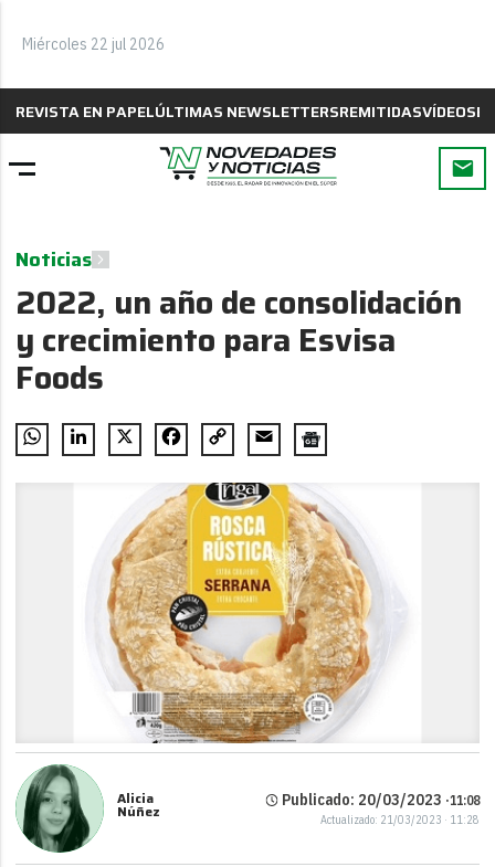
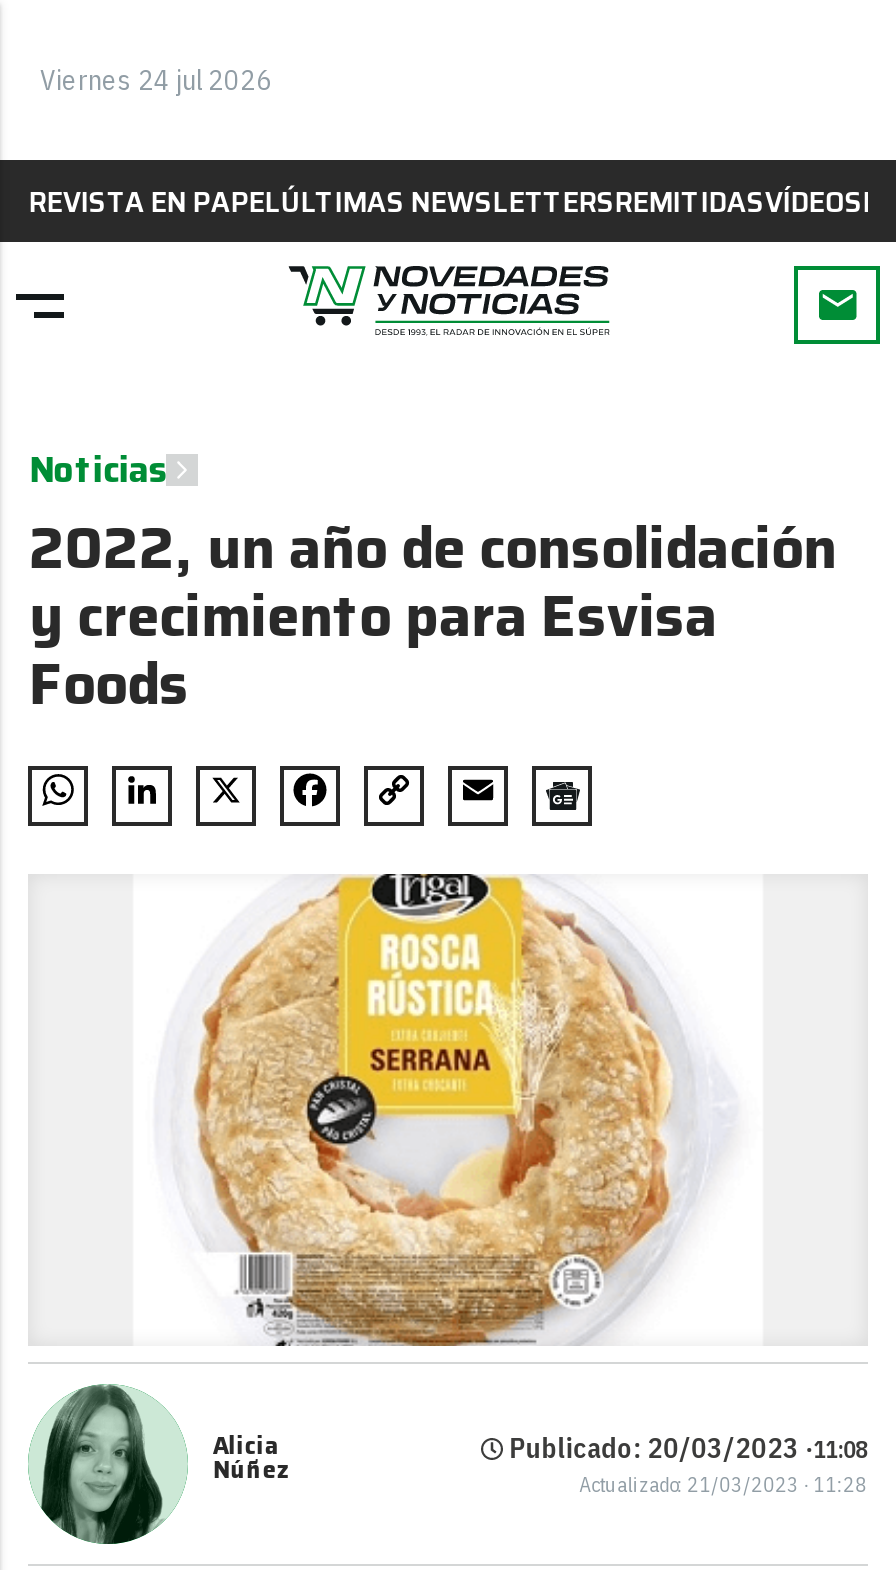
[22,34,165,54] Miércoles 22 jul 2026 -> [40,62,272,98] Viernes 24 jul 2026

